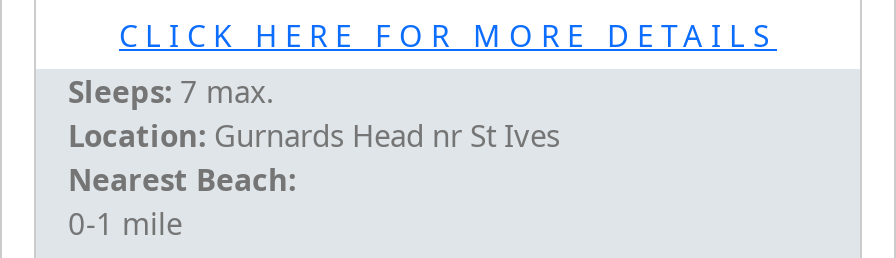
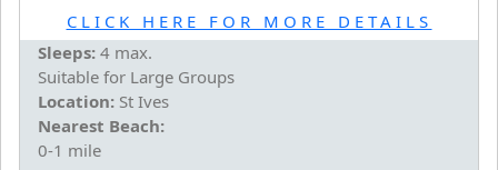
[68,71,560,155] Sleeps: 7 max. | Location: Gurnards Head nr St Ives -> [38,41,235,112] Sleeps: 4 max. | Suitable for Large Groups | Location: St Ives

